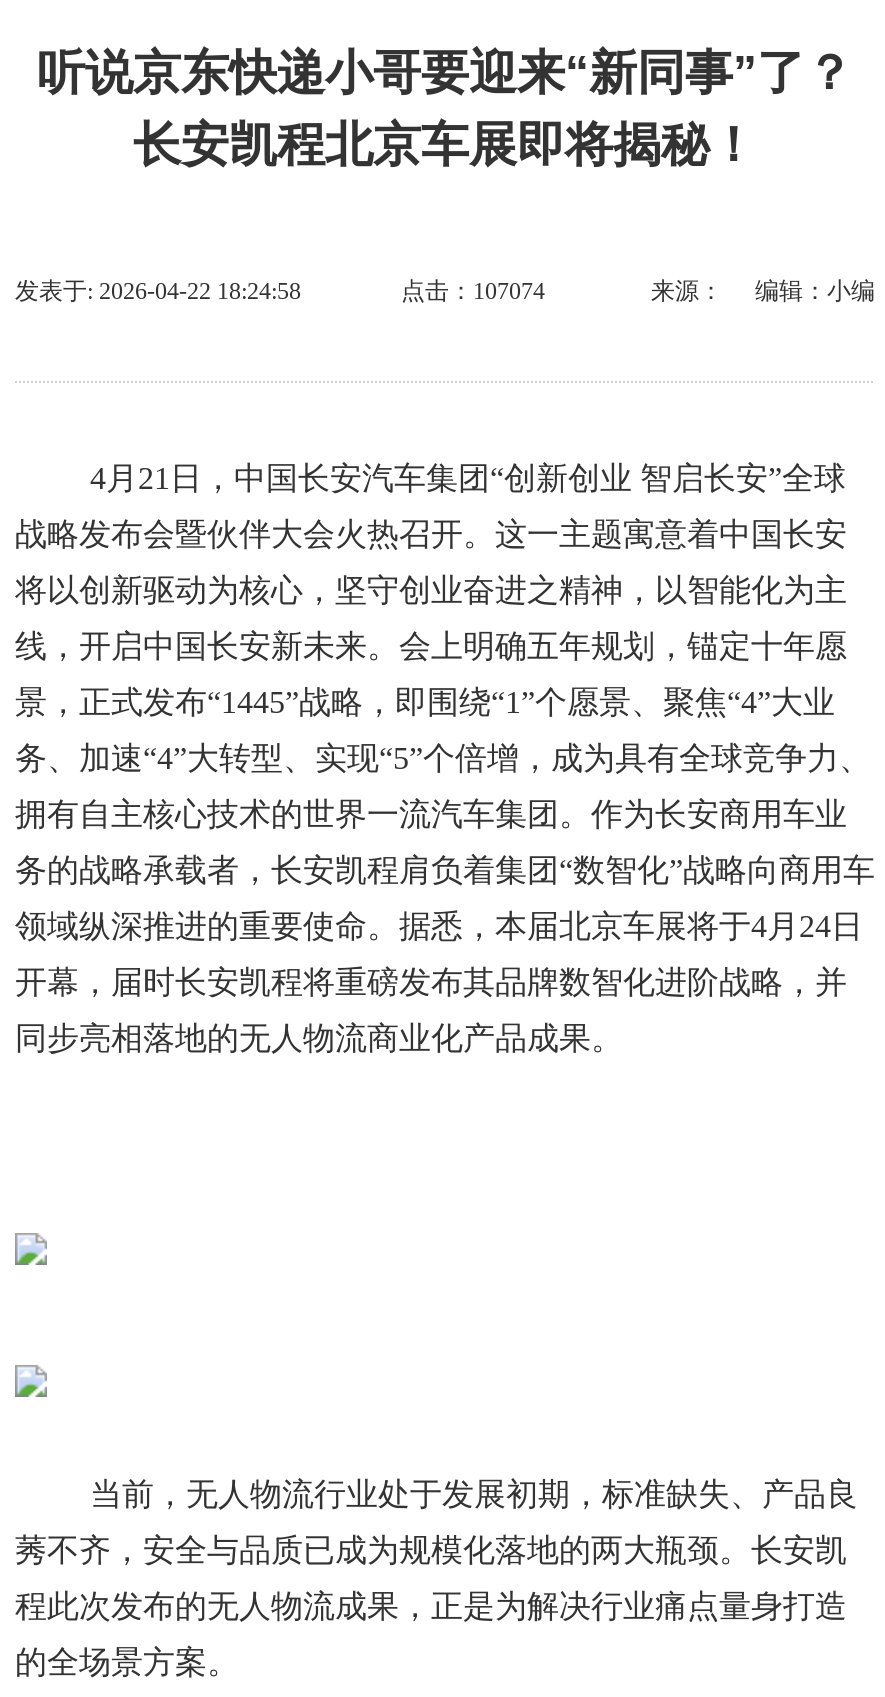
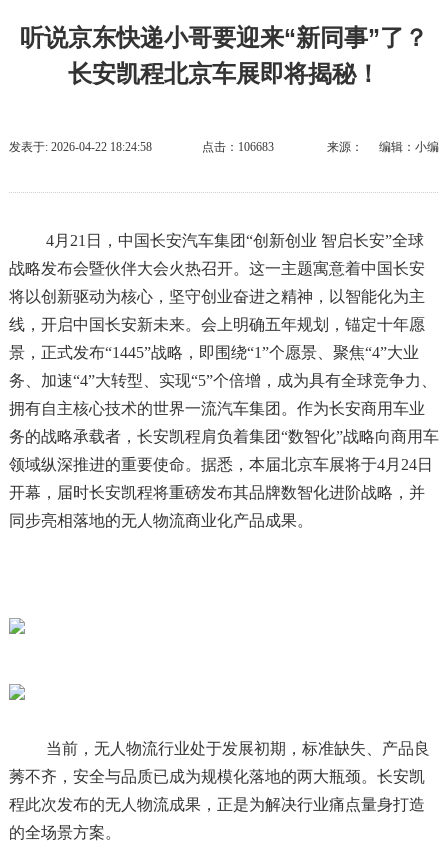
[401,277,545,305] 点击：107074 -> [202,140,274,154] 点击：106683

